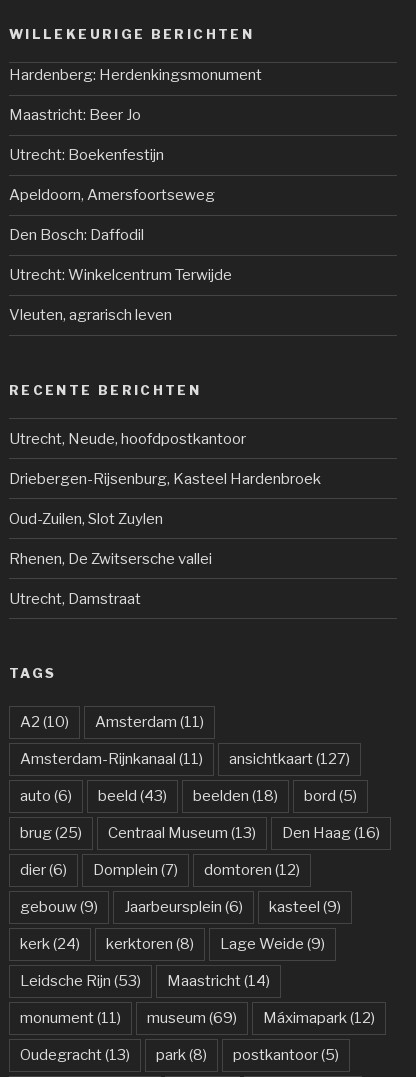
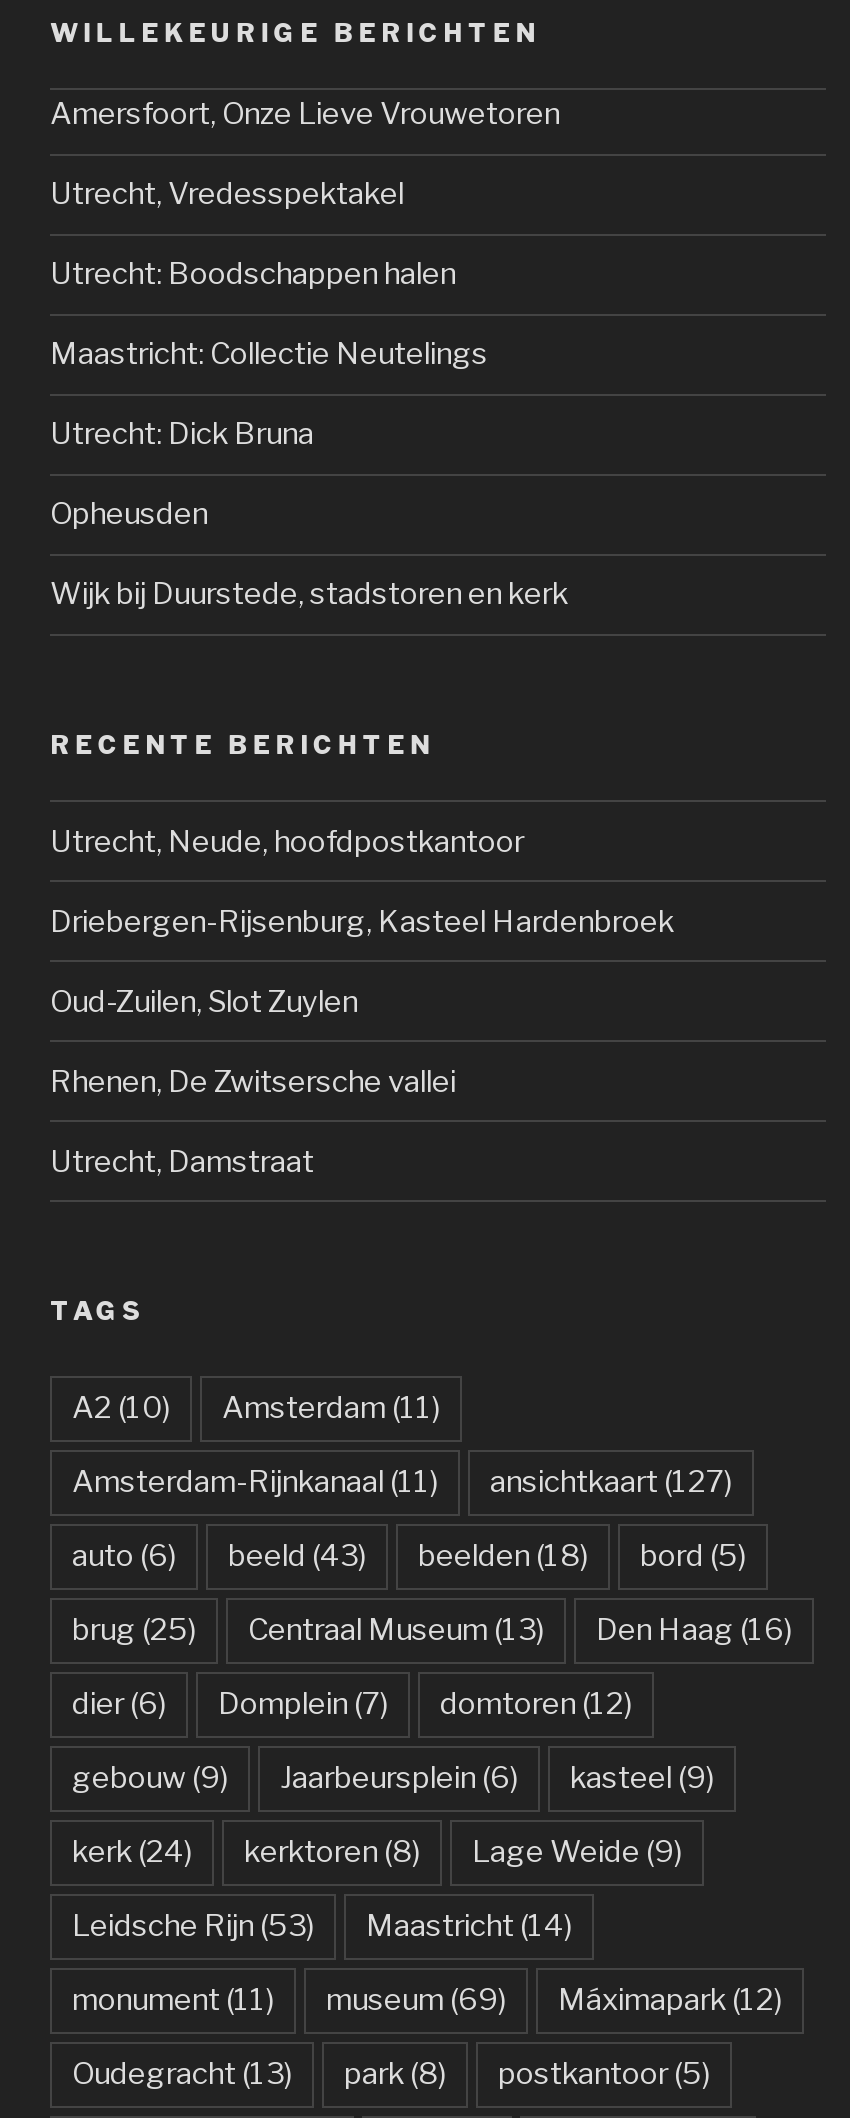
[9,66,262,84] Hardenberg: Herdenkingsmonument -> [50,97,560,133] Amersfoort, Onze Lieve Vrouwetoren
[9,106,141,124] Maastricht: Beer Jo -> [50,177,404,213] Utrecht, Vredesspektakel
[9,146,164,164] Utrecht: Boekenfestijn -> [50,257,456,293] Utrecht: Boodschappen halen
[9,186,215,204] Apeldoorn, Amersfoortseweg -> [50,337,488,373] Maastricht: Collectie Neutelings
[9,226,144,244] Den Bosch: Daffodil -> [50,417,314,453] Utrecht: Dick Bruna
[9,266,232,284] Utrecht: Winkelcentrum Terwijde -> [50,497,208,533] Opheusden
[9,306,172,324] Vleuten, agrarisch leven -> [50,577,568,613] Wijk bij Duurstede, stadstoren en kerk

